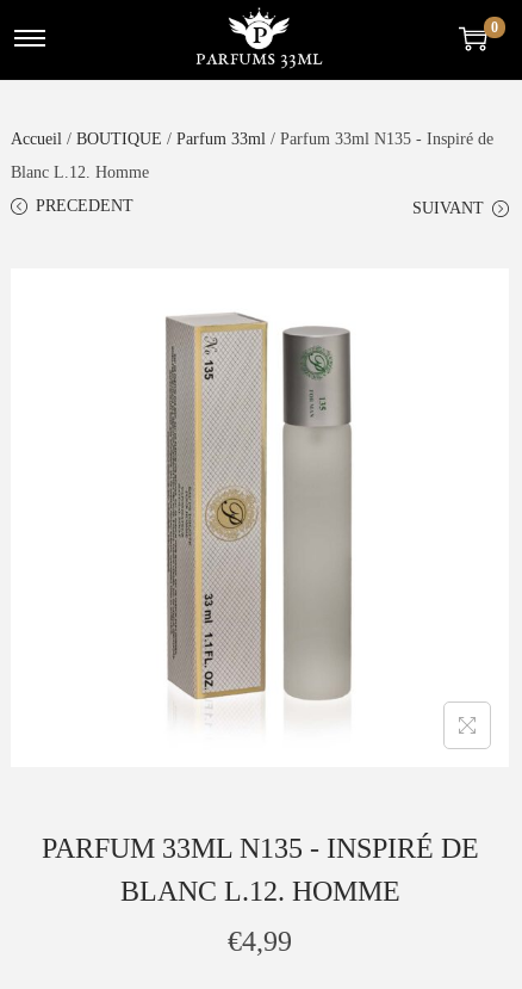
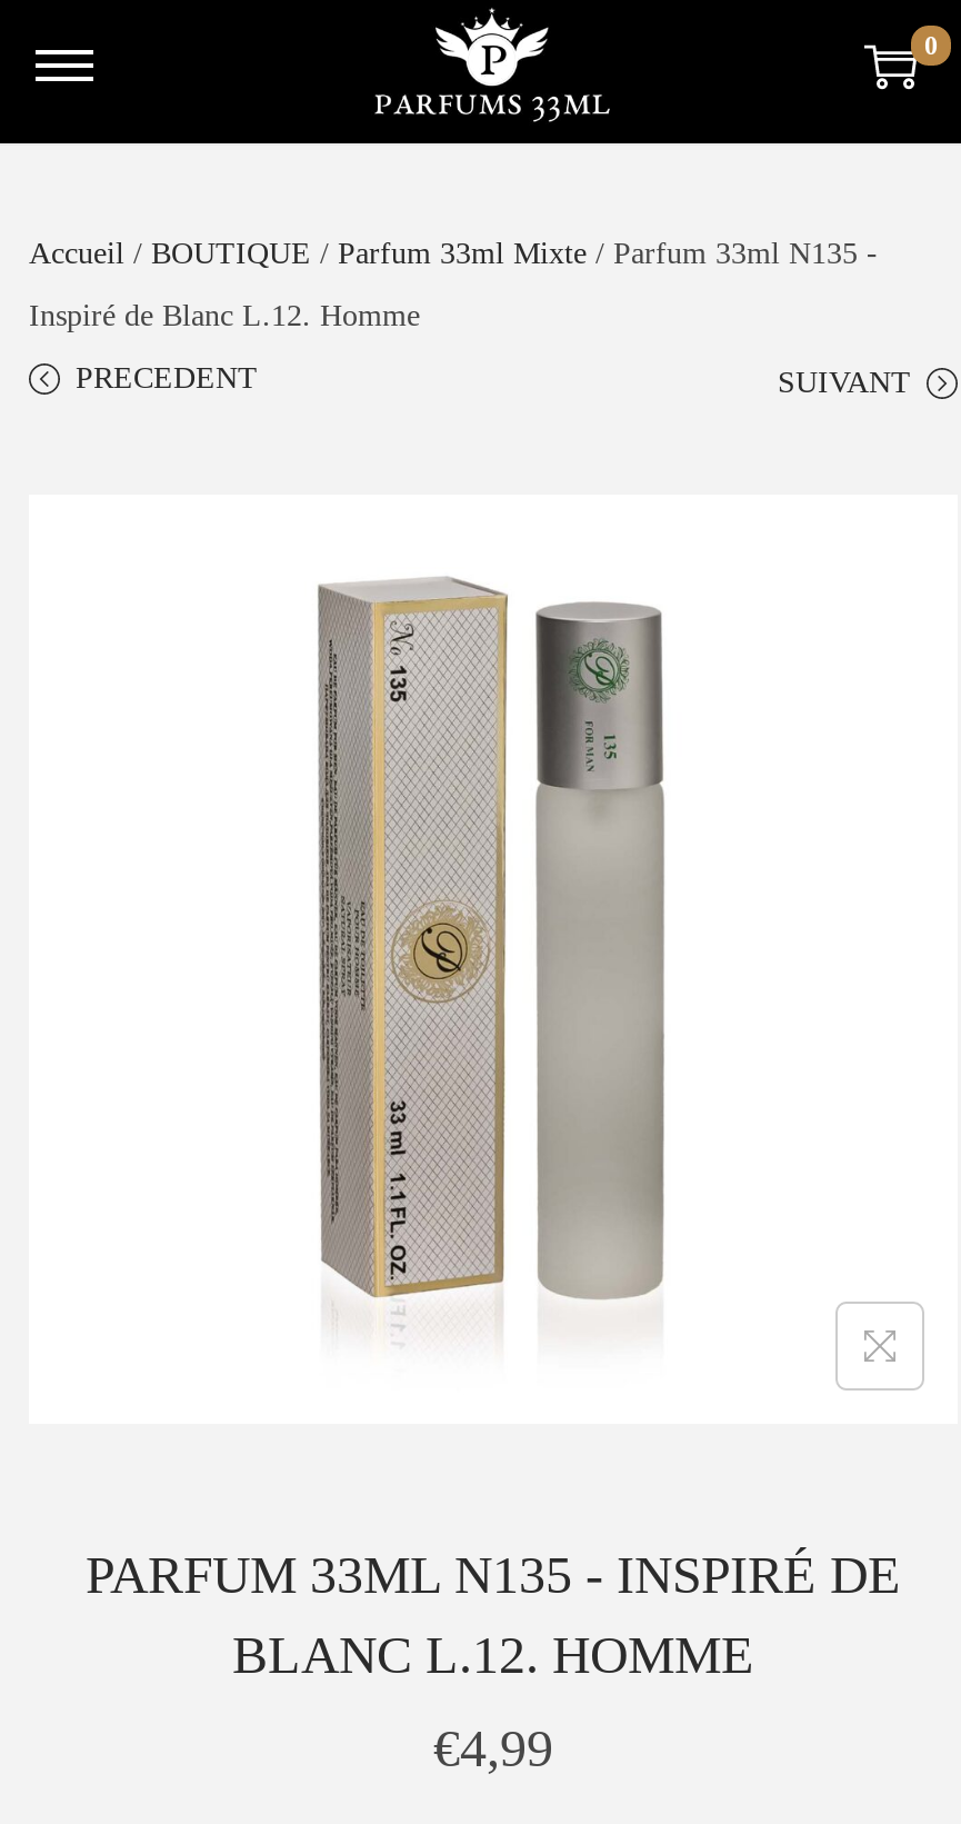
[11,130,493,148] Accueil / BOUTIQUE / Parfum 33ml / Parfum 33ml N135 - Inspiré de -> [29,237,878,270] Accueil / BOUTIQUE / Parfum 33ml Mixte / Parfum 33ml N135 -
[11,163,149,181] Blanc L.12. Homme -> [29,299,420,332] Inspiré de Blanc L.12. Homme

